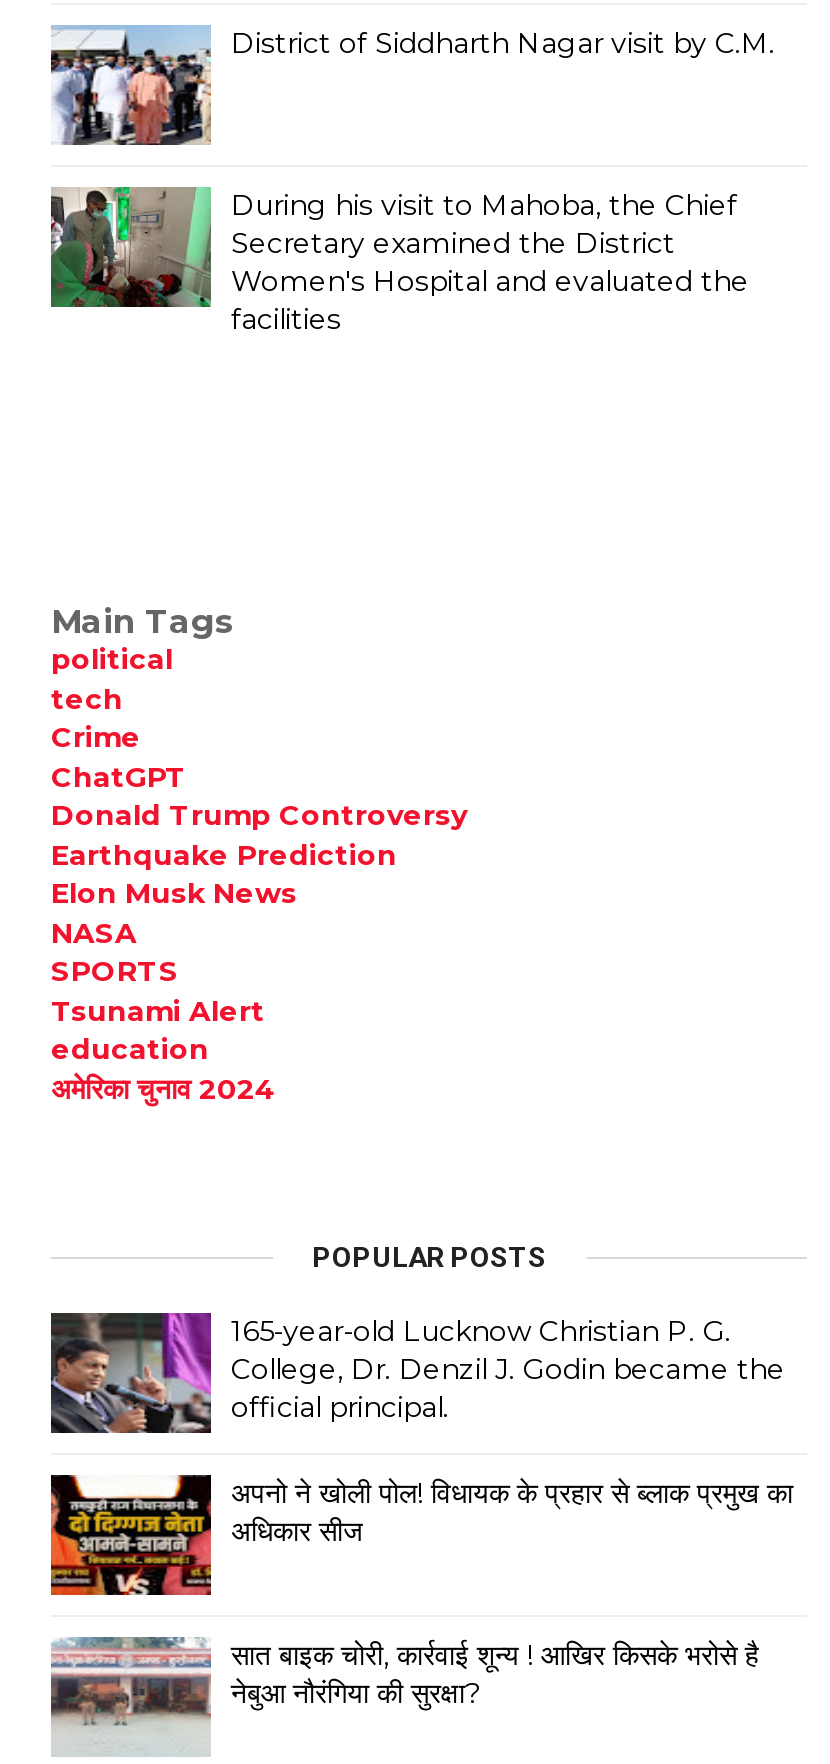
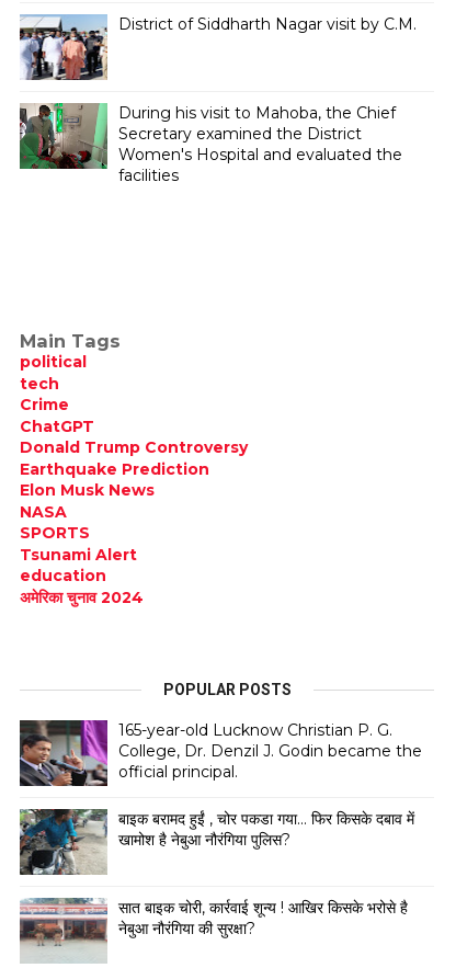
[49,1475,793,1597] [image] | अपनो ने खोली पोल! विधायक के प्रहार से ब्लाक प्रमुख का | अधिकार सीज -> [19,808,414,876] [image] | बाइक बरामद हुईं , चोर पकडा गया... फिर किसके दबाव में | खामोश है नेबुआ नौरंगिया पुलिस?

